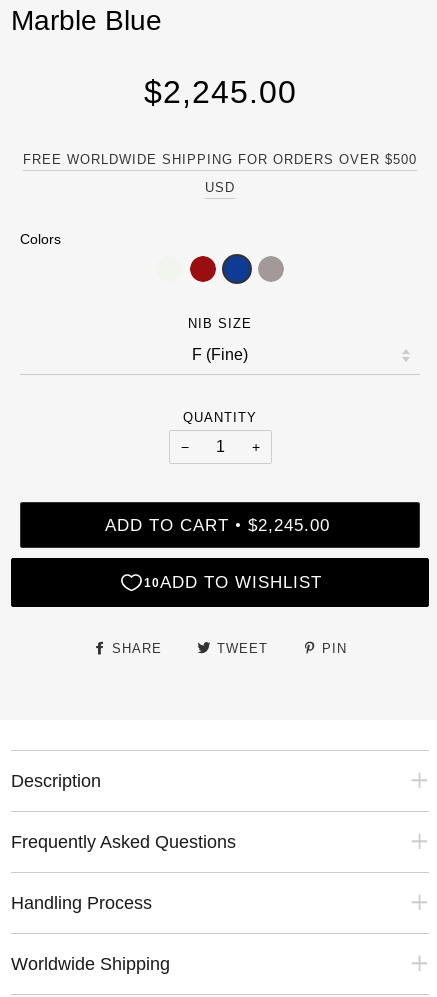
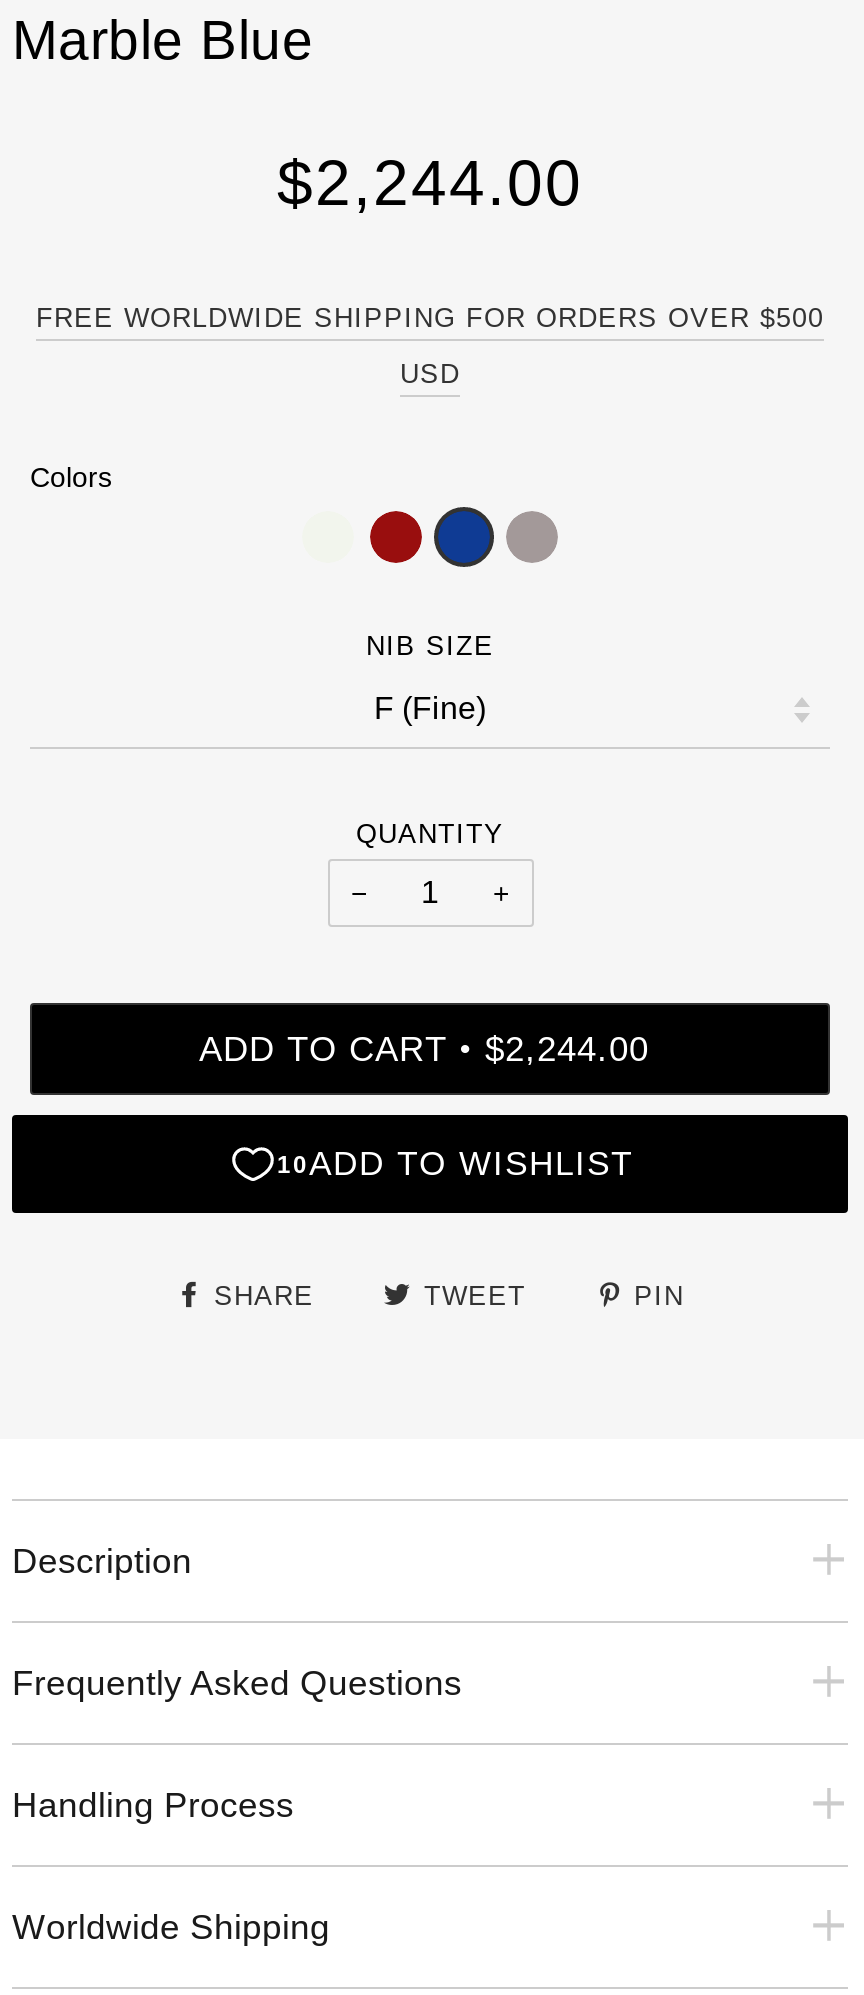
[143,74,296,110] $2,245.00 -> [277,148,583,220] $2,244.00
[104,515,329,535] ADD TO CART • $2,245.00 -> [199,1029,649,1069] ADD TO CART • $2,244.00

